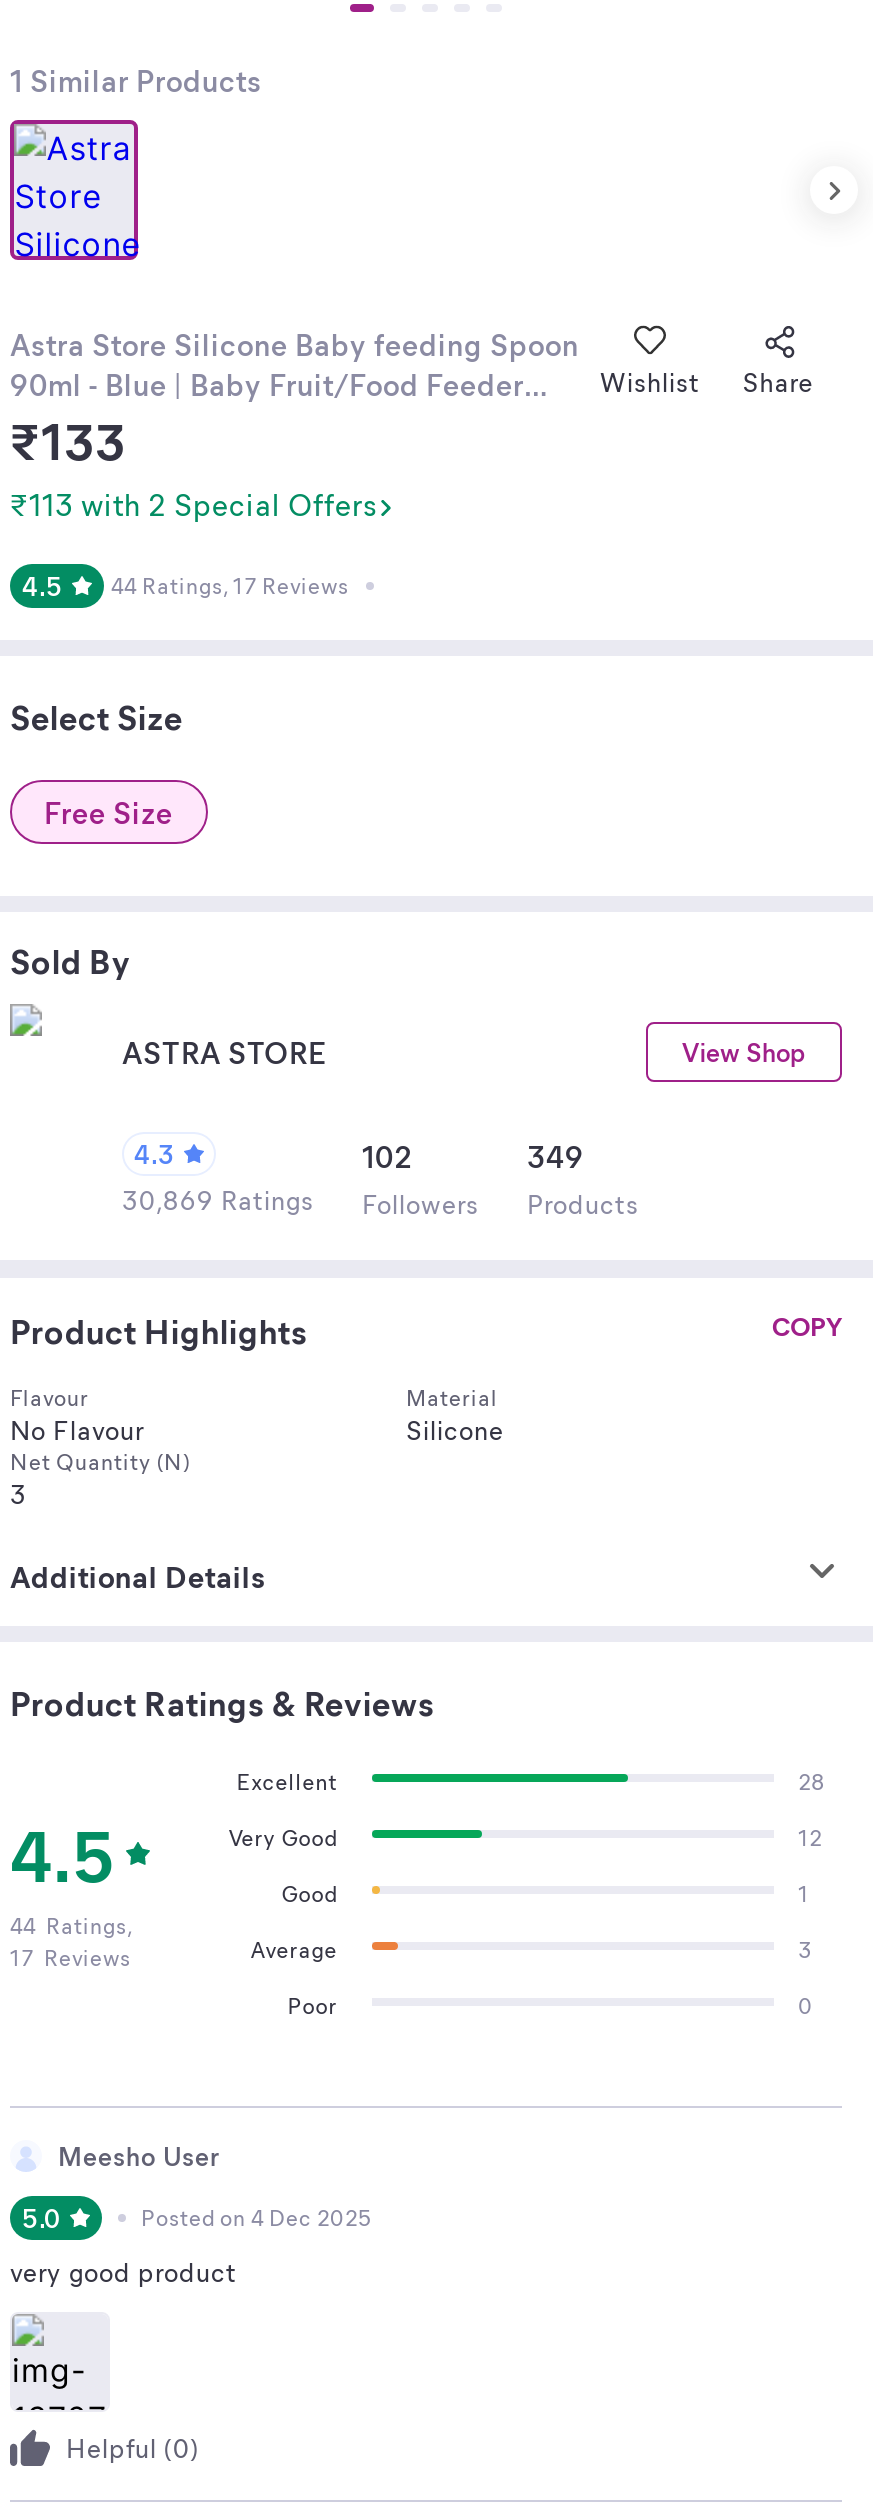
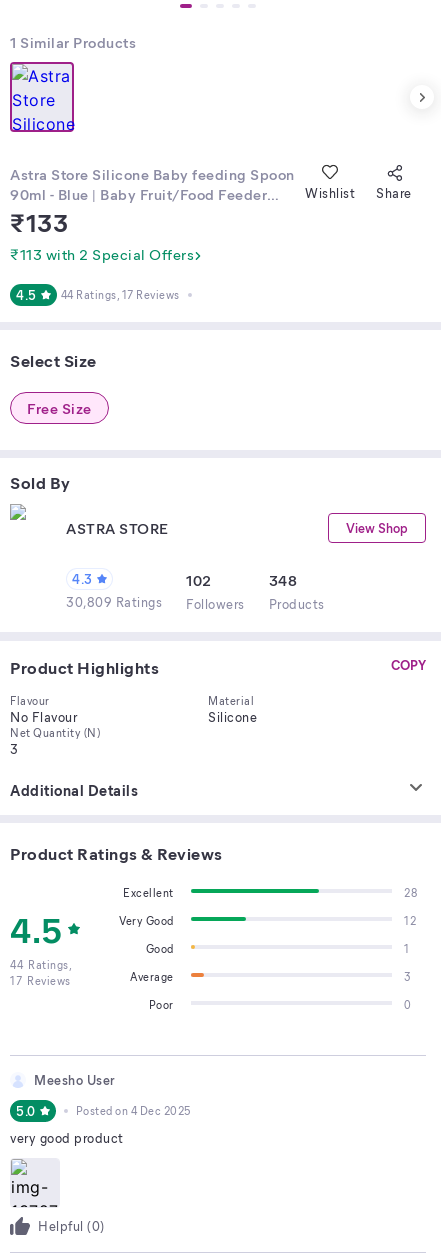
[527,1136,584,1176] 349 -> [268,570,297,590] 348
[122,1182,639,1220] 30,869 Ratings Followers Products -> [66,593,324,612] 30,809 Ratings Followers Products

